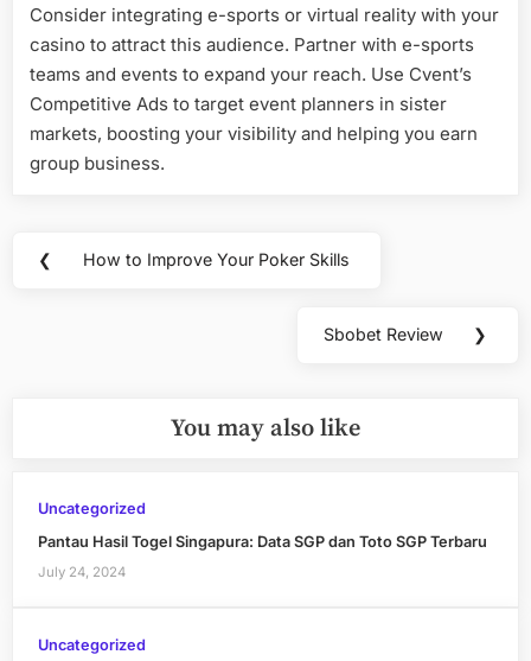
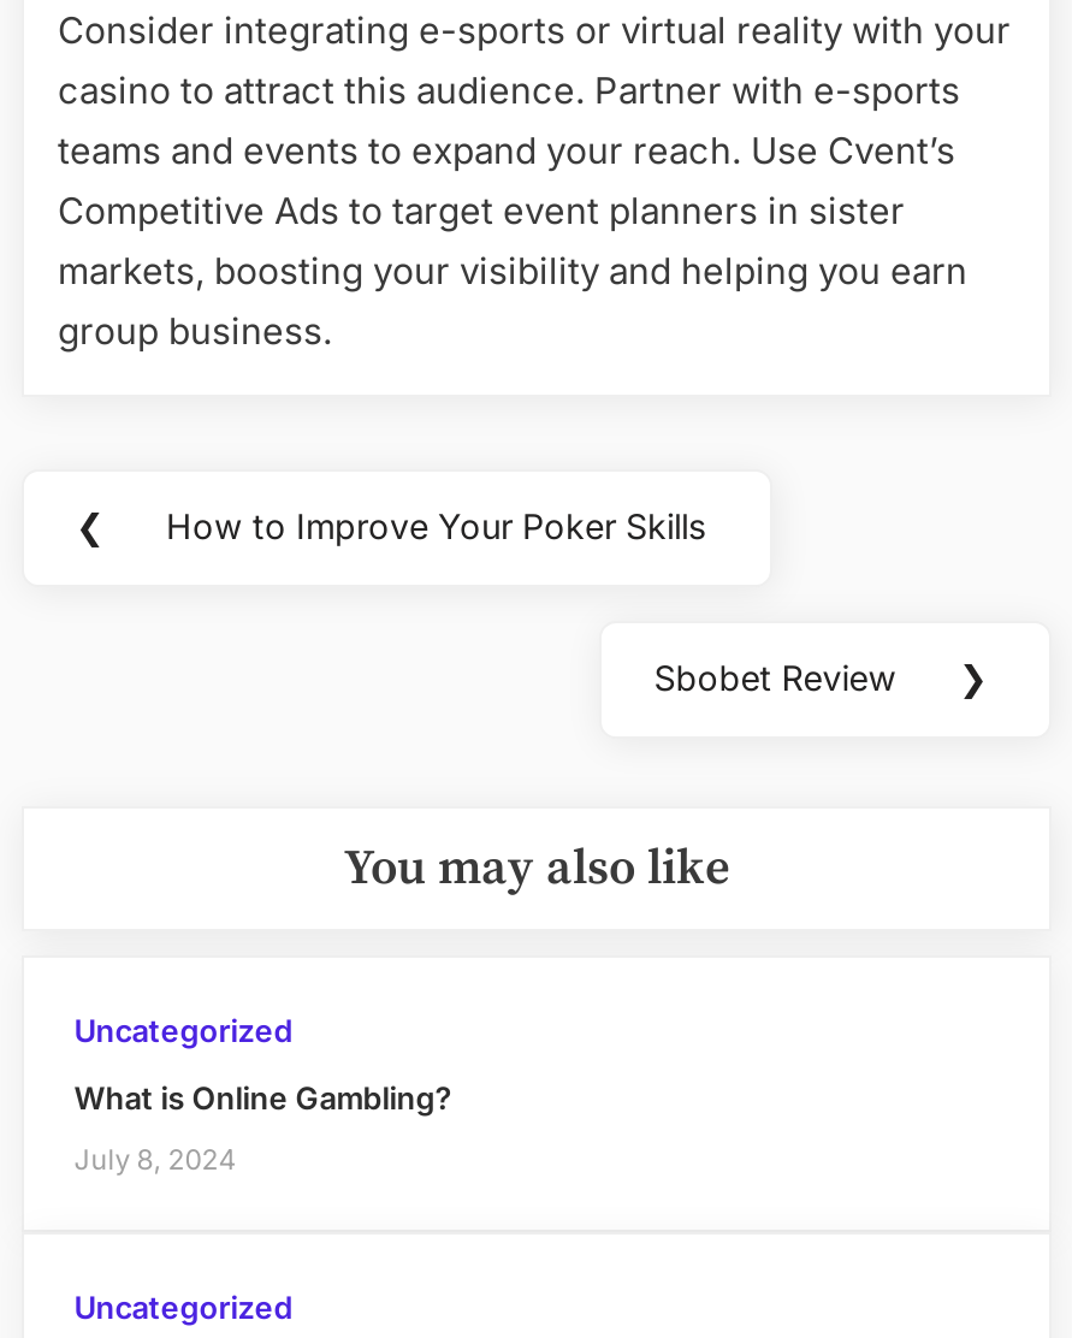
[38,532,487,550] Pantau Hasil Togel Singapura: Data SGP dan Toto SGP Terbaru -> [74,1079,452,1115] What is Online Gambling?
[38,564,125,580] July 24, 2024 -> [74,1143,235,1177] July 8, 2024

